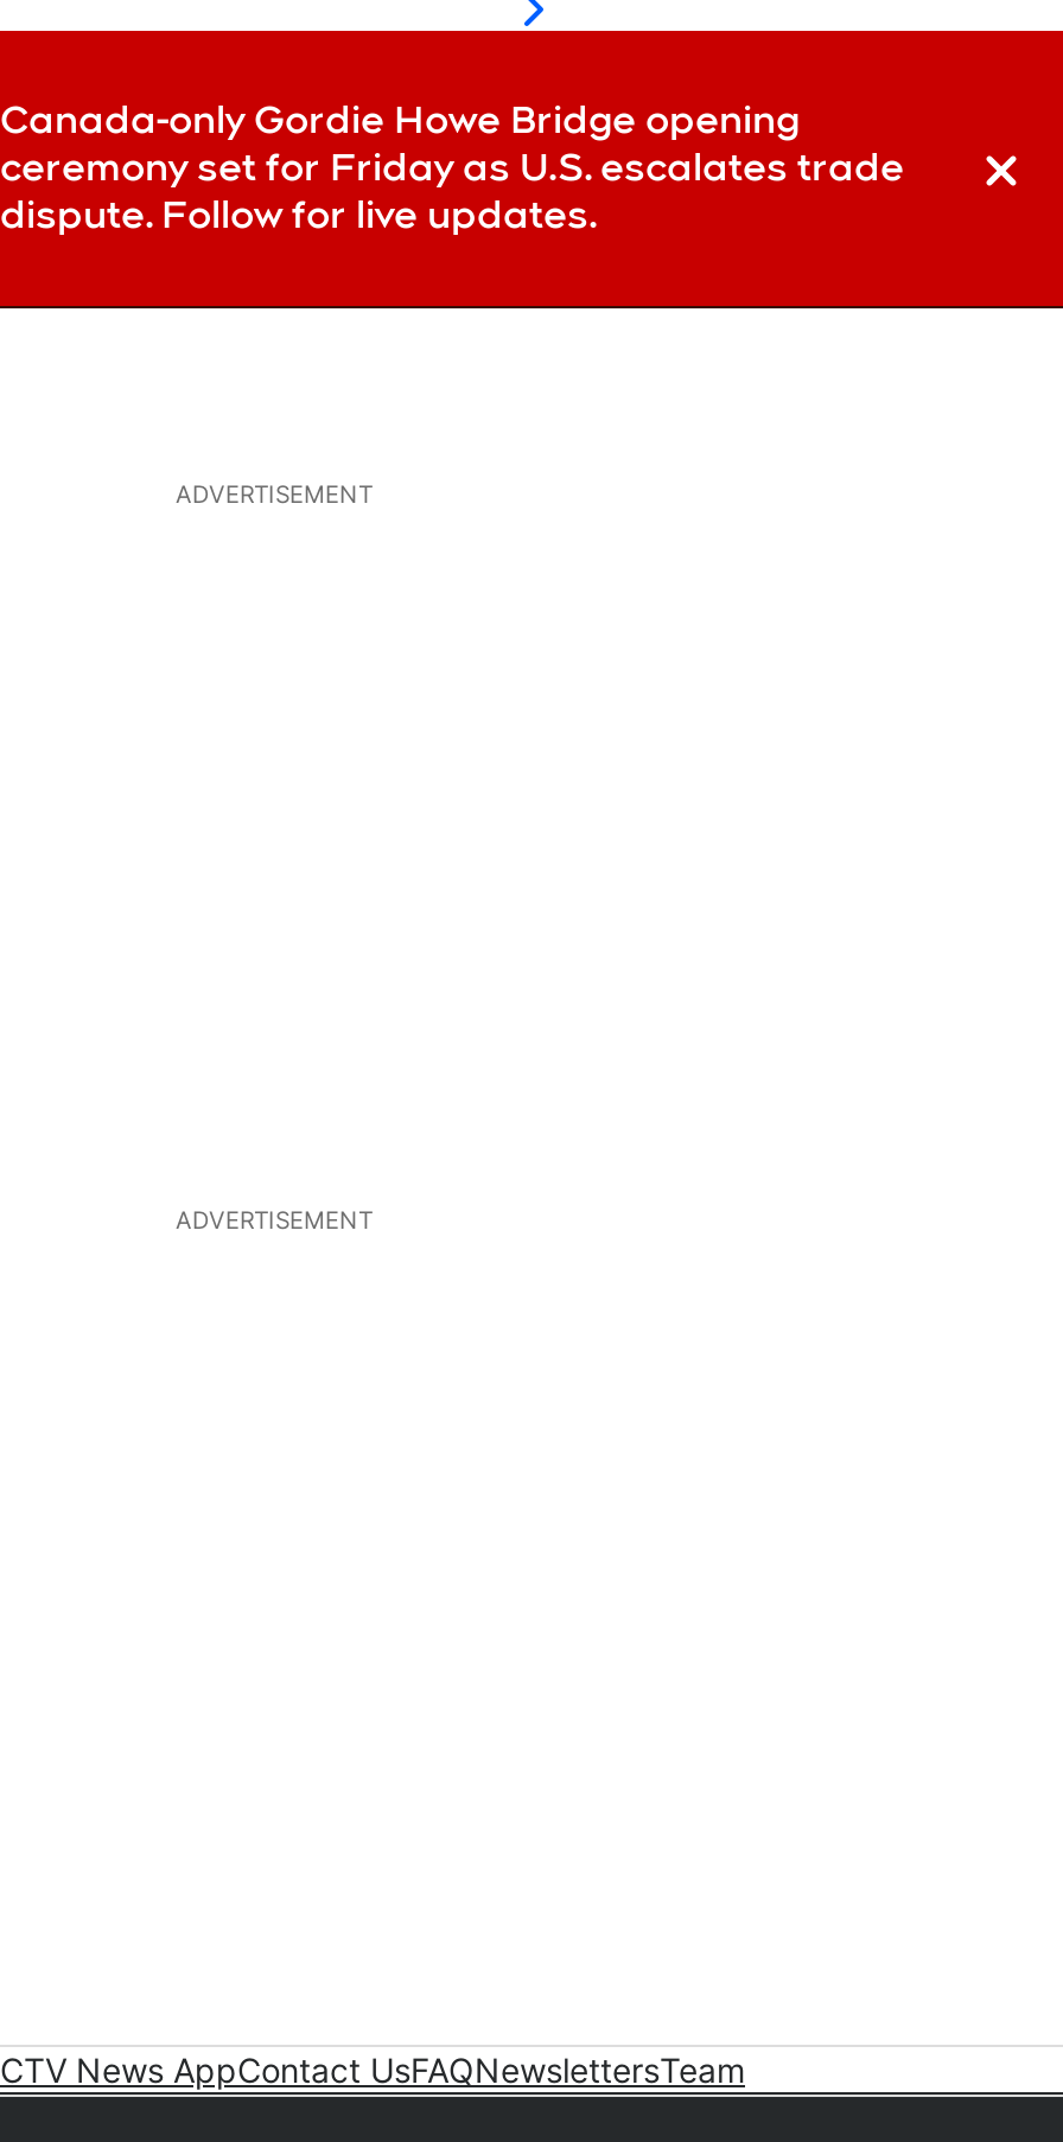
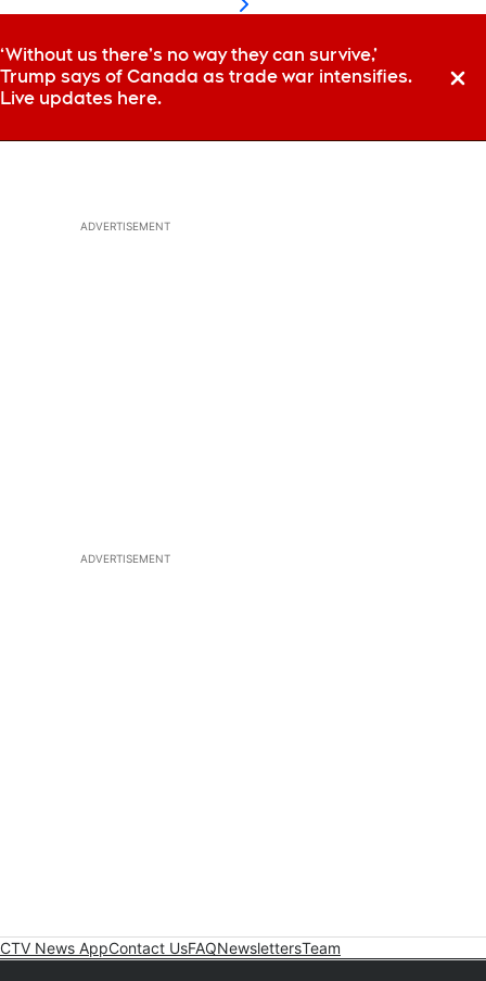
[0,97,904,237] Canada-only Gordie Howe Bridge opening | ceremony set for Friday as U.S. escalates trade | dispute. Follow for live updates. -> [0,45,411,109] ‘Without us there’s no way they can survive,’ | Trump says of Canada as trade war intensifies. | Live updates here.

